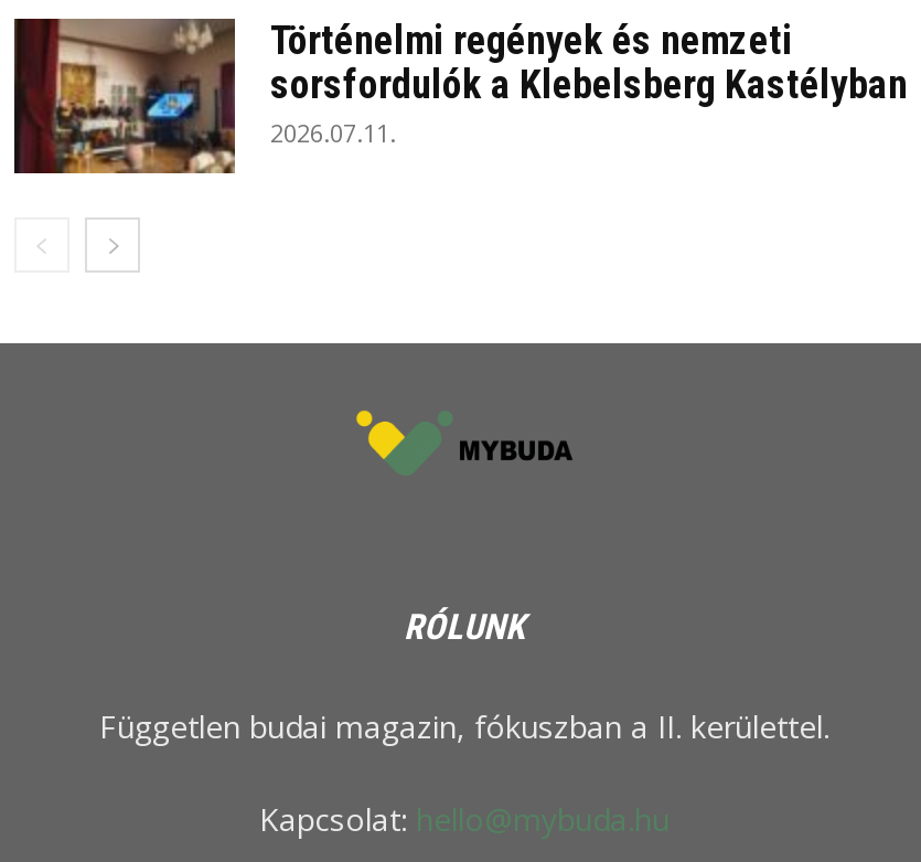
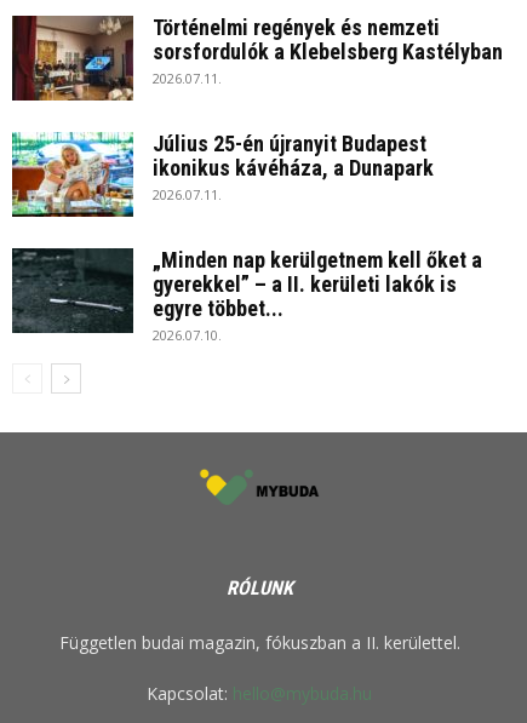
none -> [11,131,482,344] [image] | Július 25-én újranyit Budapest | ikonikus kávéháza, a Dunapark | 2026.07.11. | „Minden nap kerülgetnem kell őket a | gyerekkel” – a II. kerületi lakók is | egyre többet... | 2026.07.10.
none -> [11,247,134,339] [image]

